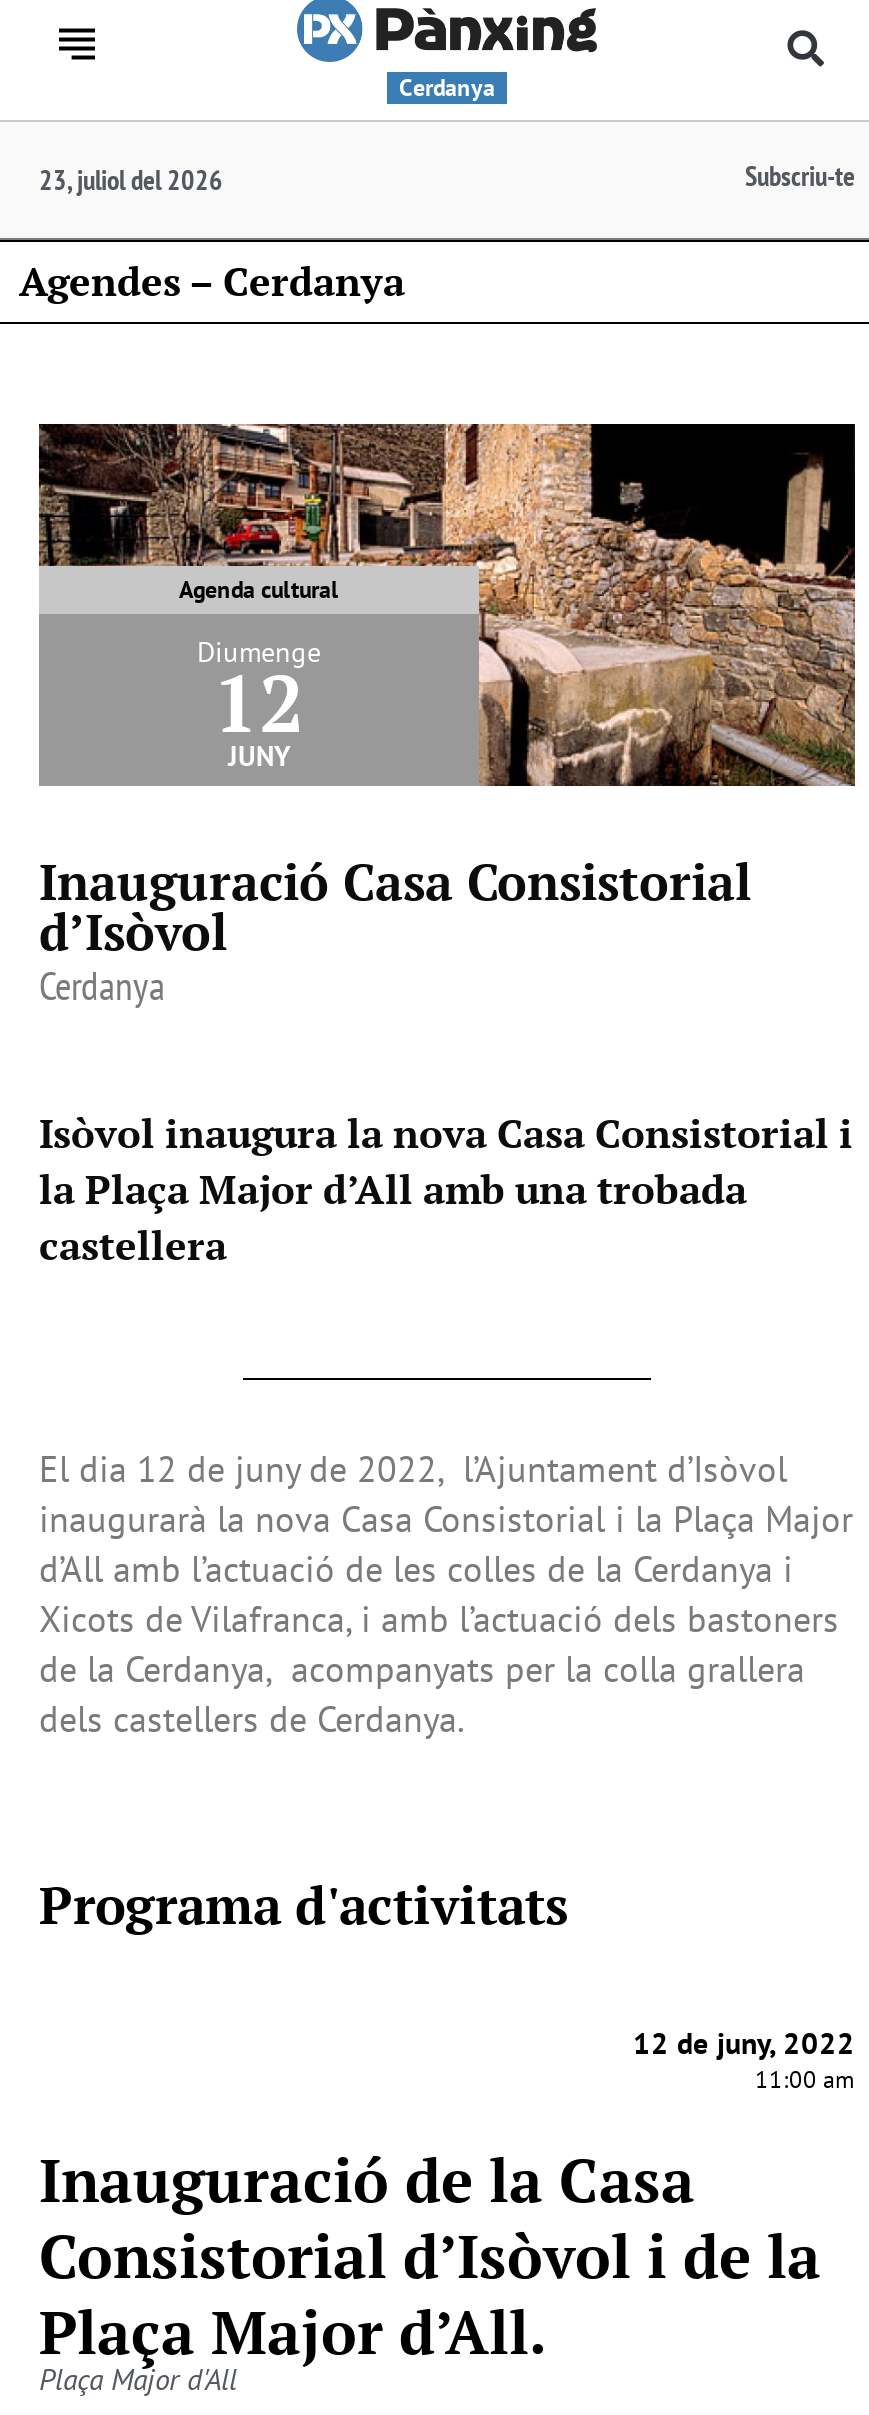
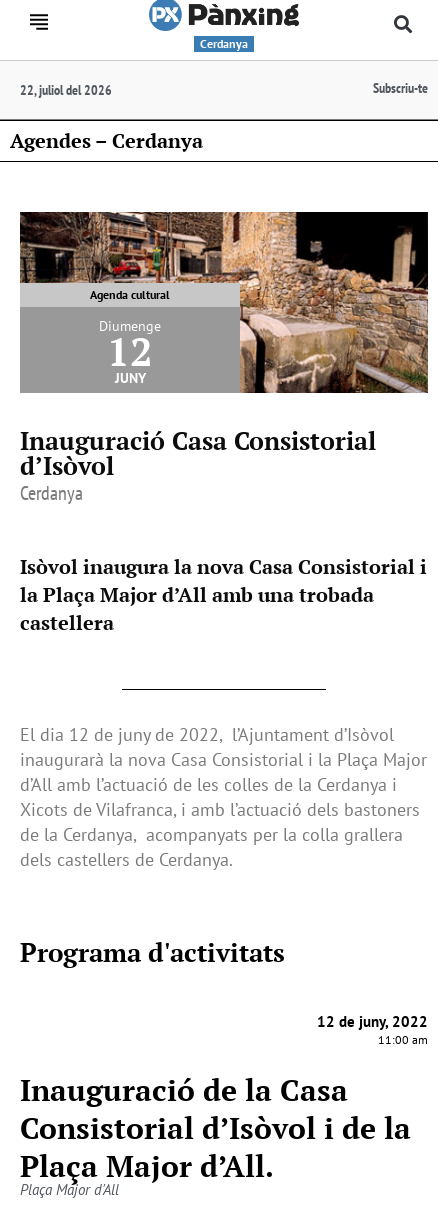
[39,162,223,198] 23, juliol del 2026 -> [20,81,112,99] 22, juliol del 2026

